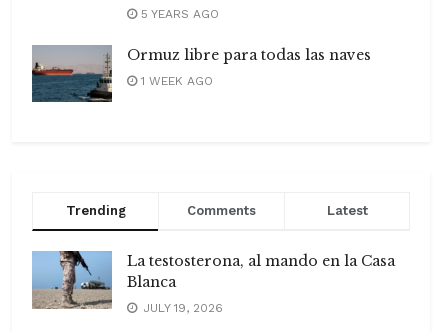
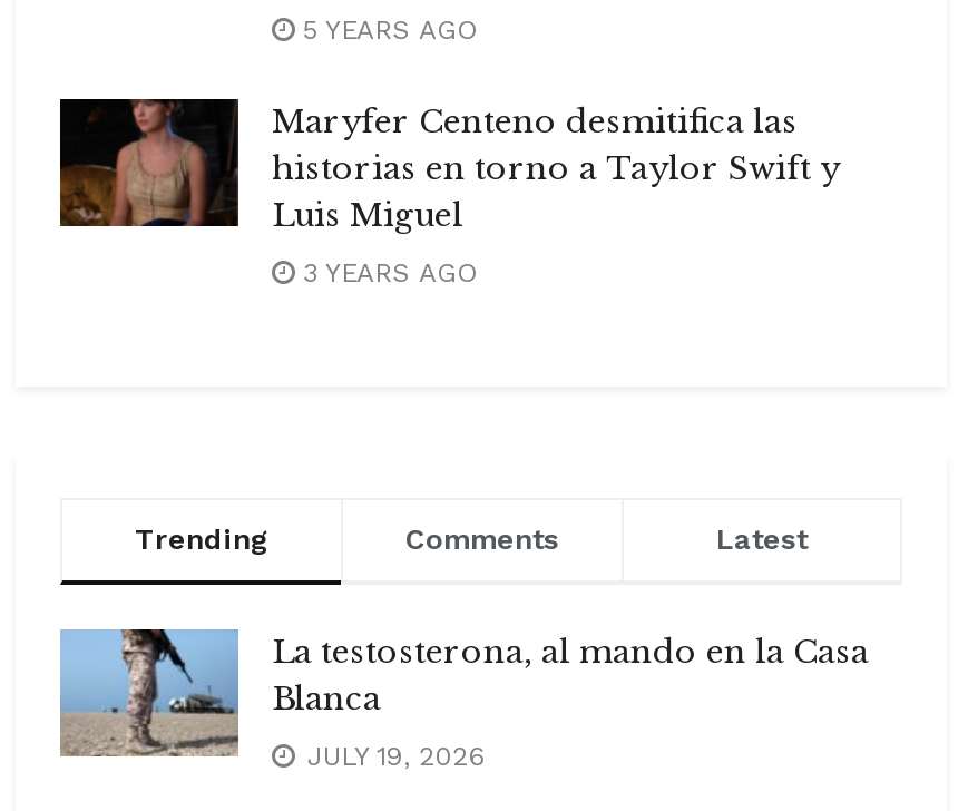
[31,45,371,103] [image] | Ormuz libre para todas las naves -> [60,98,840,234] [image] | Maryfer Centeno desmitifica las | historias en torno a Taylor Swift y | Luis Miguel
[137,74,213,88] 1 WEEK AGO -> [294,257,477,288] 3 YEARS AGO

